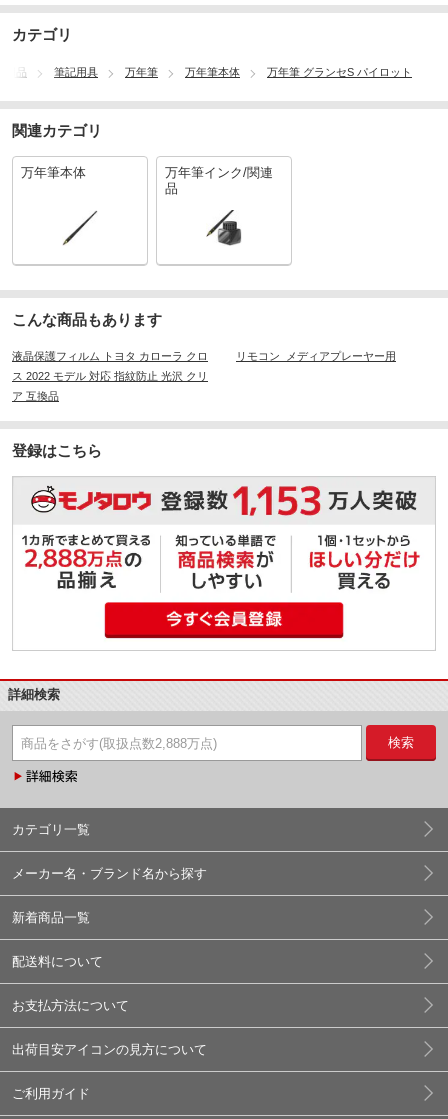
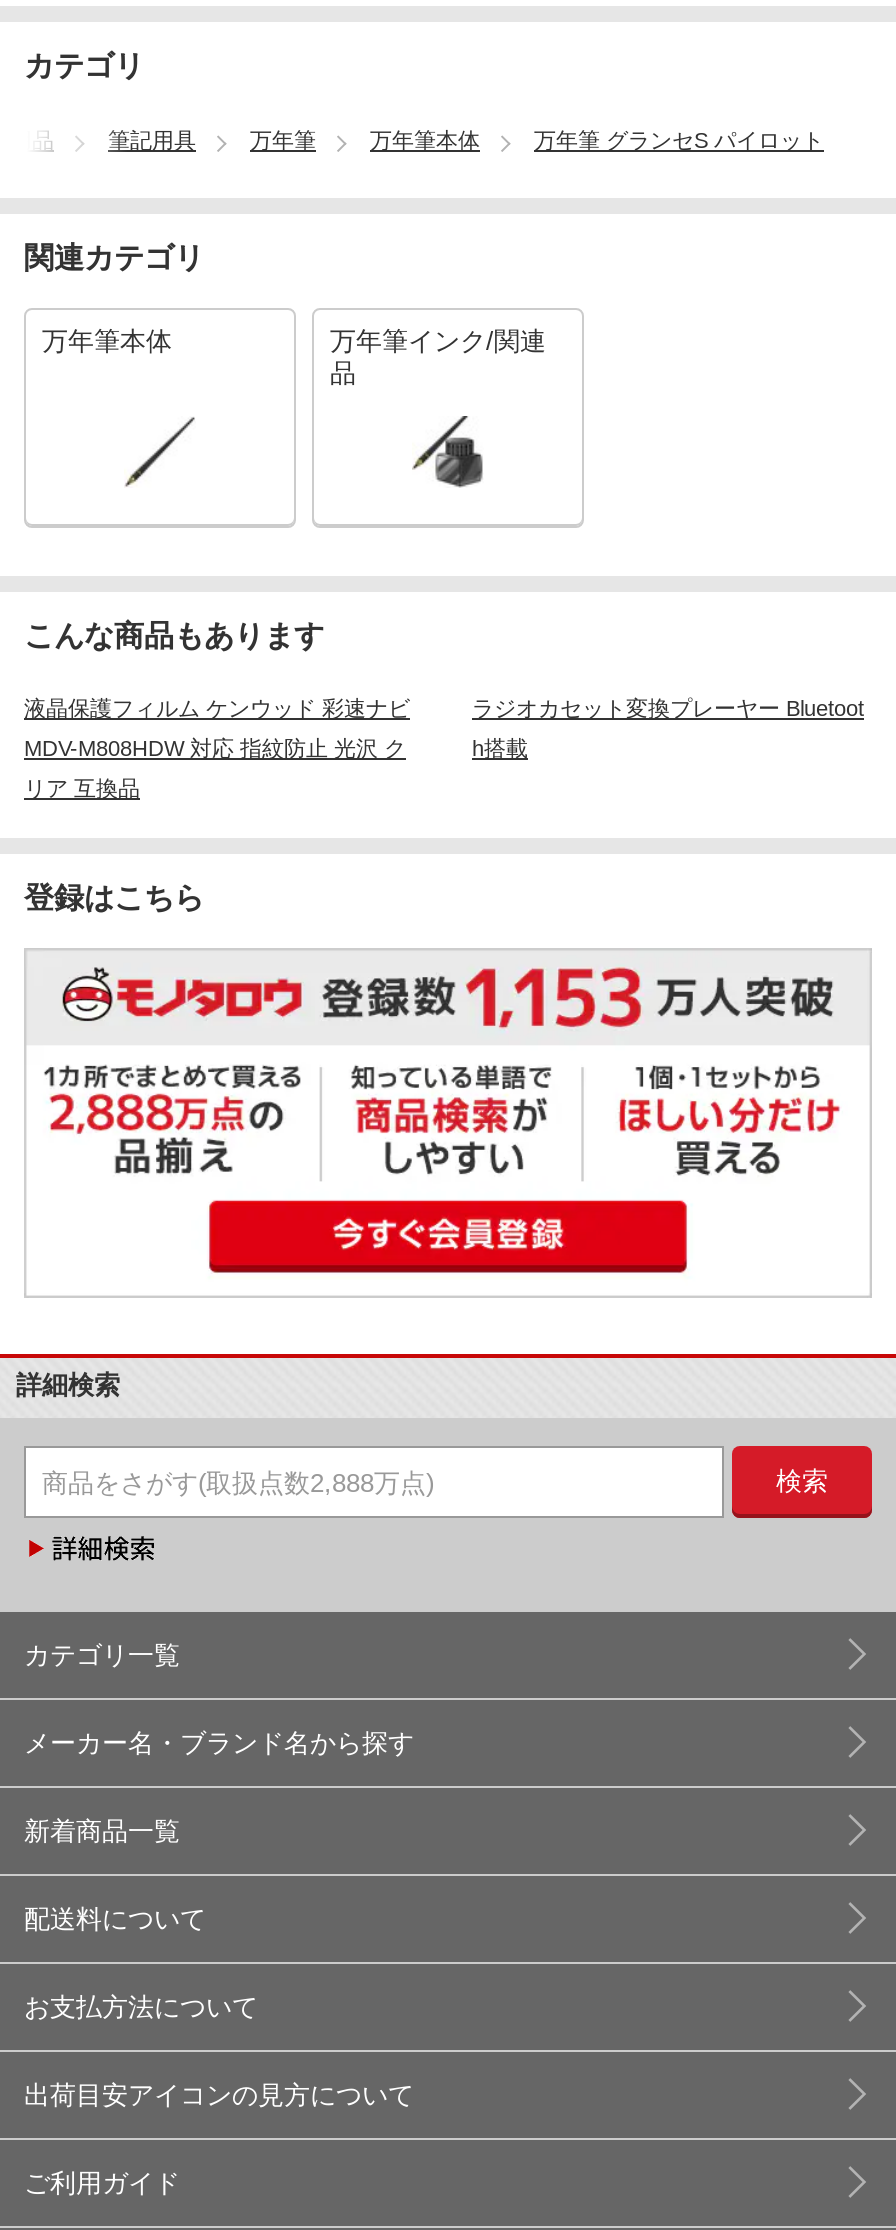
[12,350,208,402] 液晶保護フィルム トヨタ カローラ クロ | ス 2022 モデル 対応 指紋防止 光沢 クリ | ア 互換品 -> [24,697,410,801] 液晶保護フィルム ケンウッド 彩速ナビ | MDV-M808HDW 対応 指紋防止 光沢 ク | リア 互換品
[236,350,396,362] リモコン_メディアプレーヤー用 -> [472,697,864,761] ラジオカセット変換プレーヤー Bluetoot | h搭載

